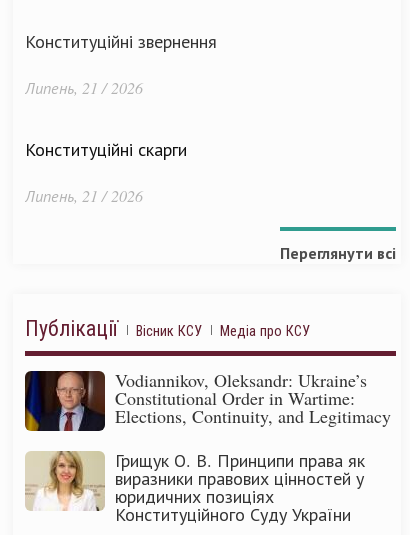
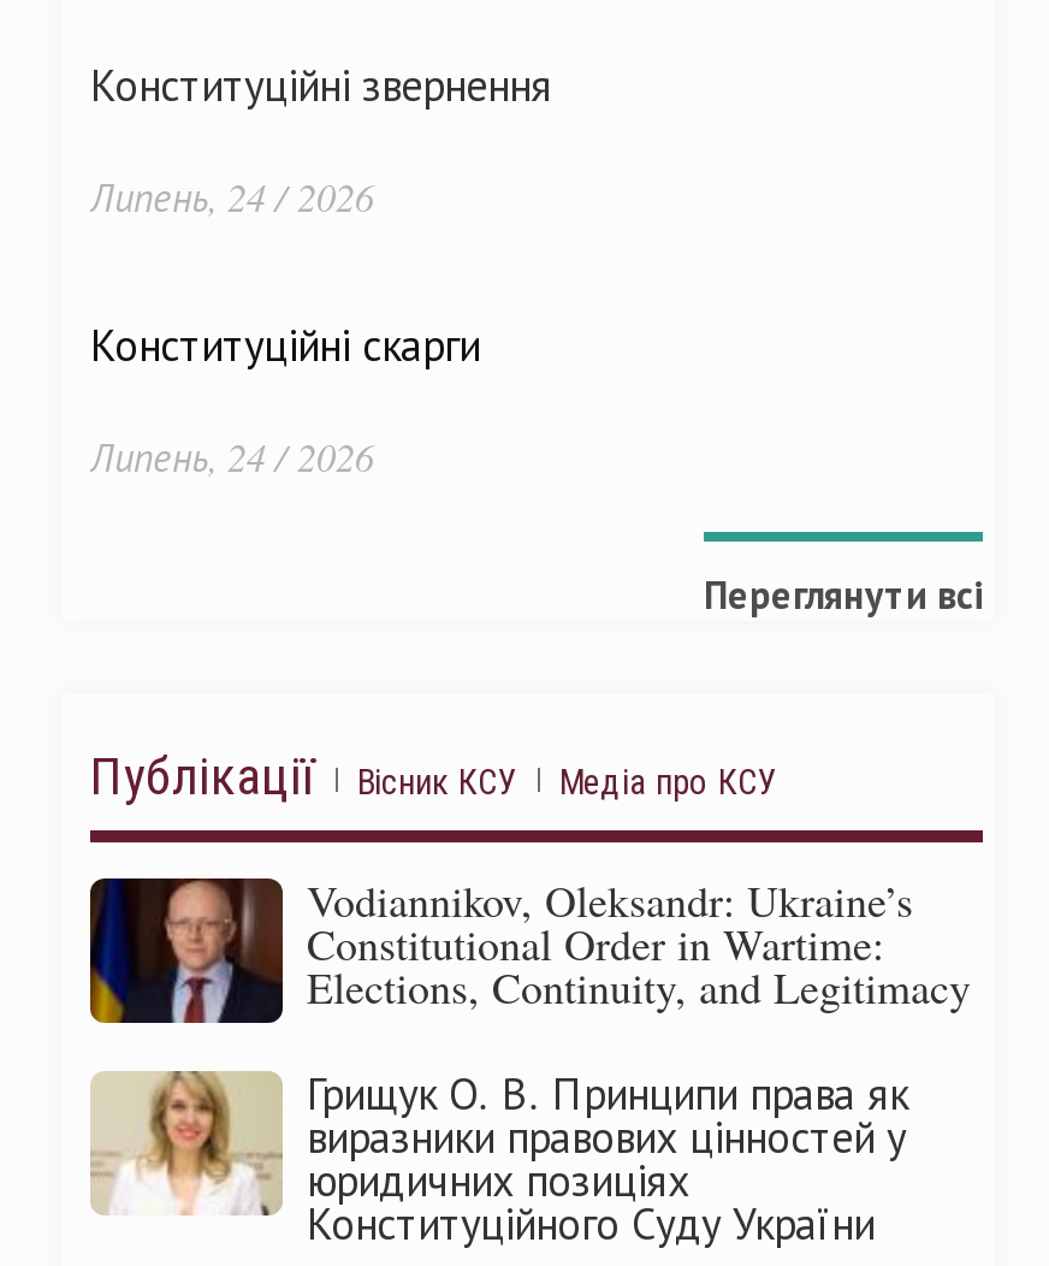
[25,77,143,98] Липень, 21 / 2026 -> [90,172,374,222] Липень, 24 / 2026
[25,185,143,206] Липень, 21 / 2026 -> [90,432,374,482] Липень, 24 / 2026

